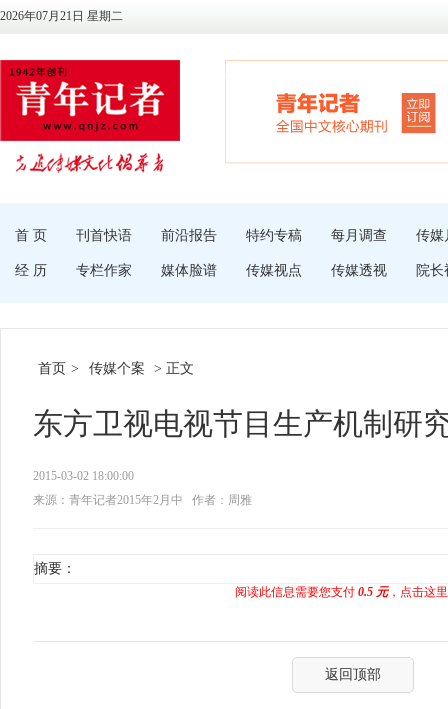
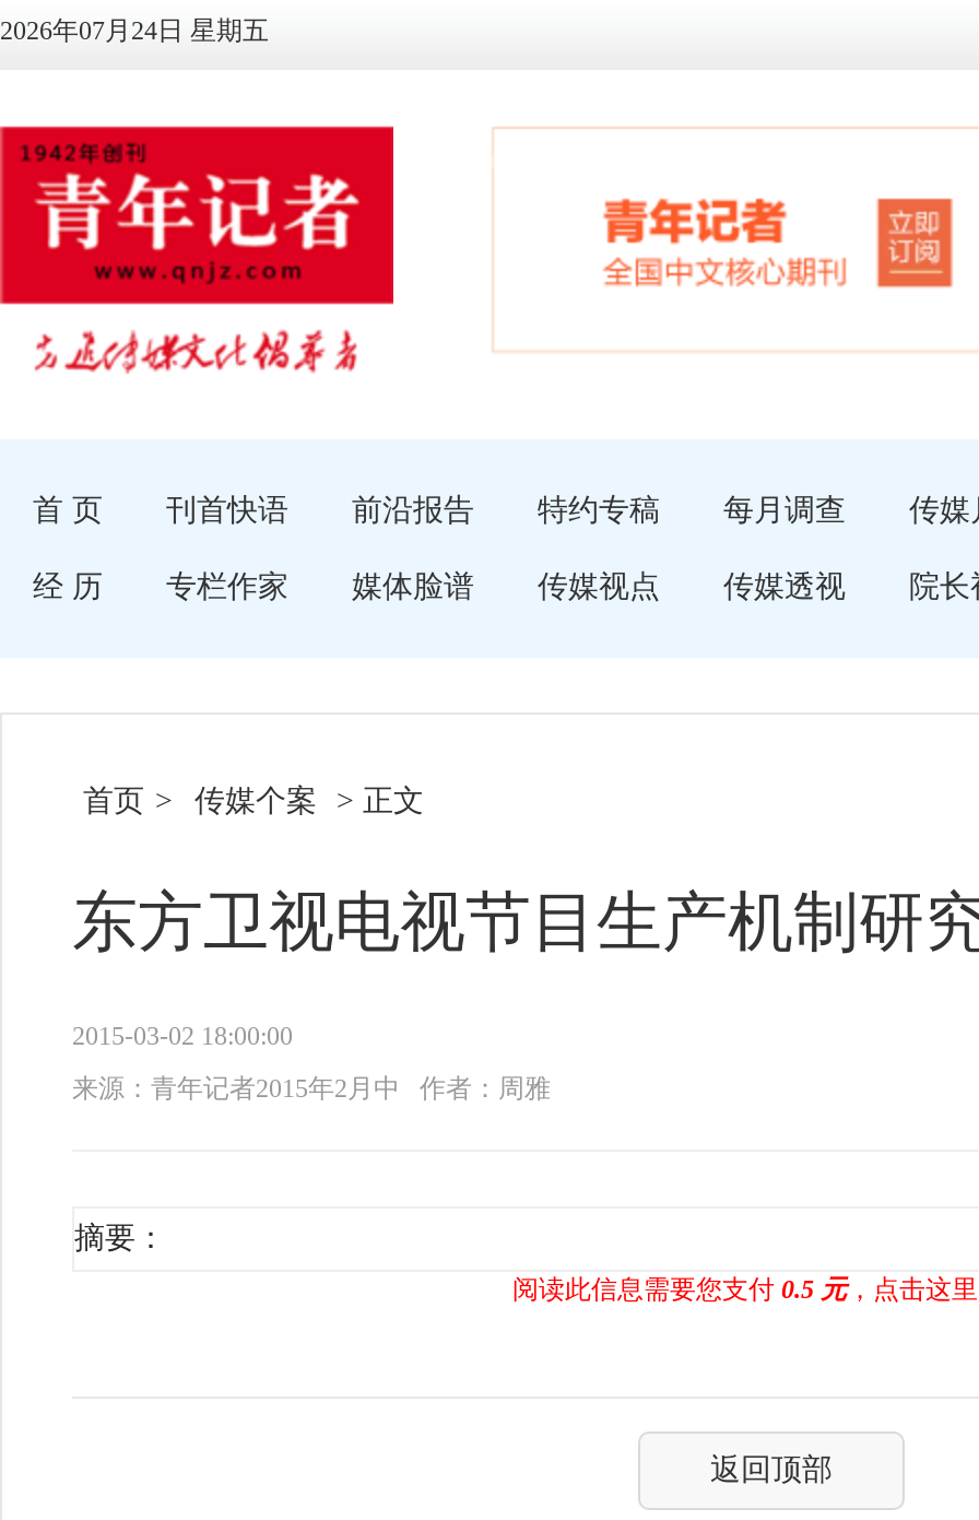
[0,9,123,23] 2026年07月21日 星期二 -> [0,15,269,46] 2026年07月24日 星期五

